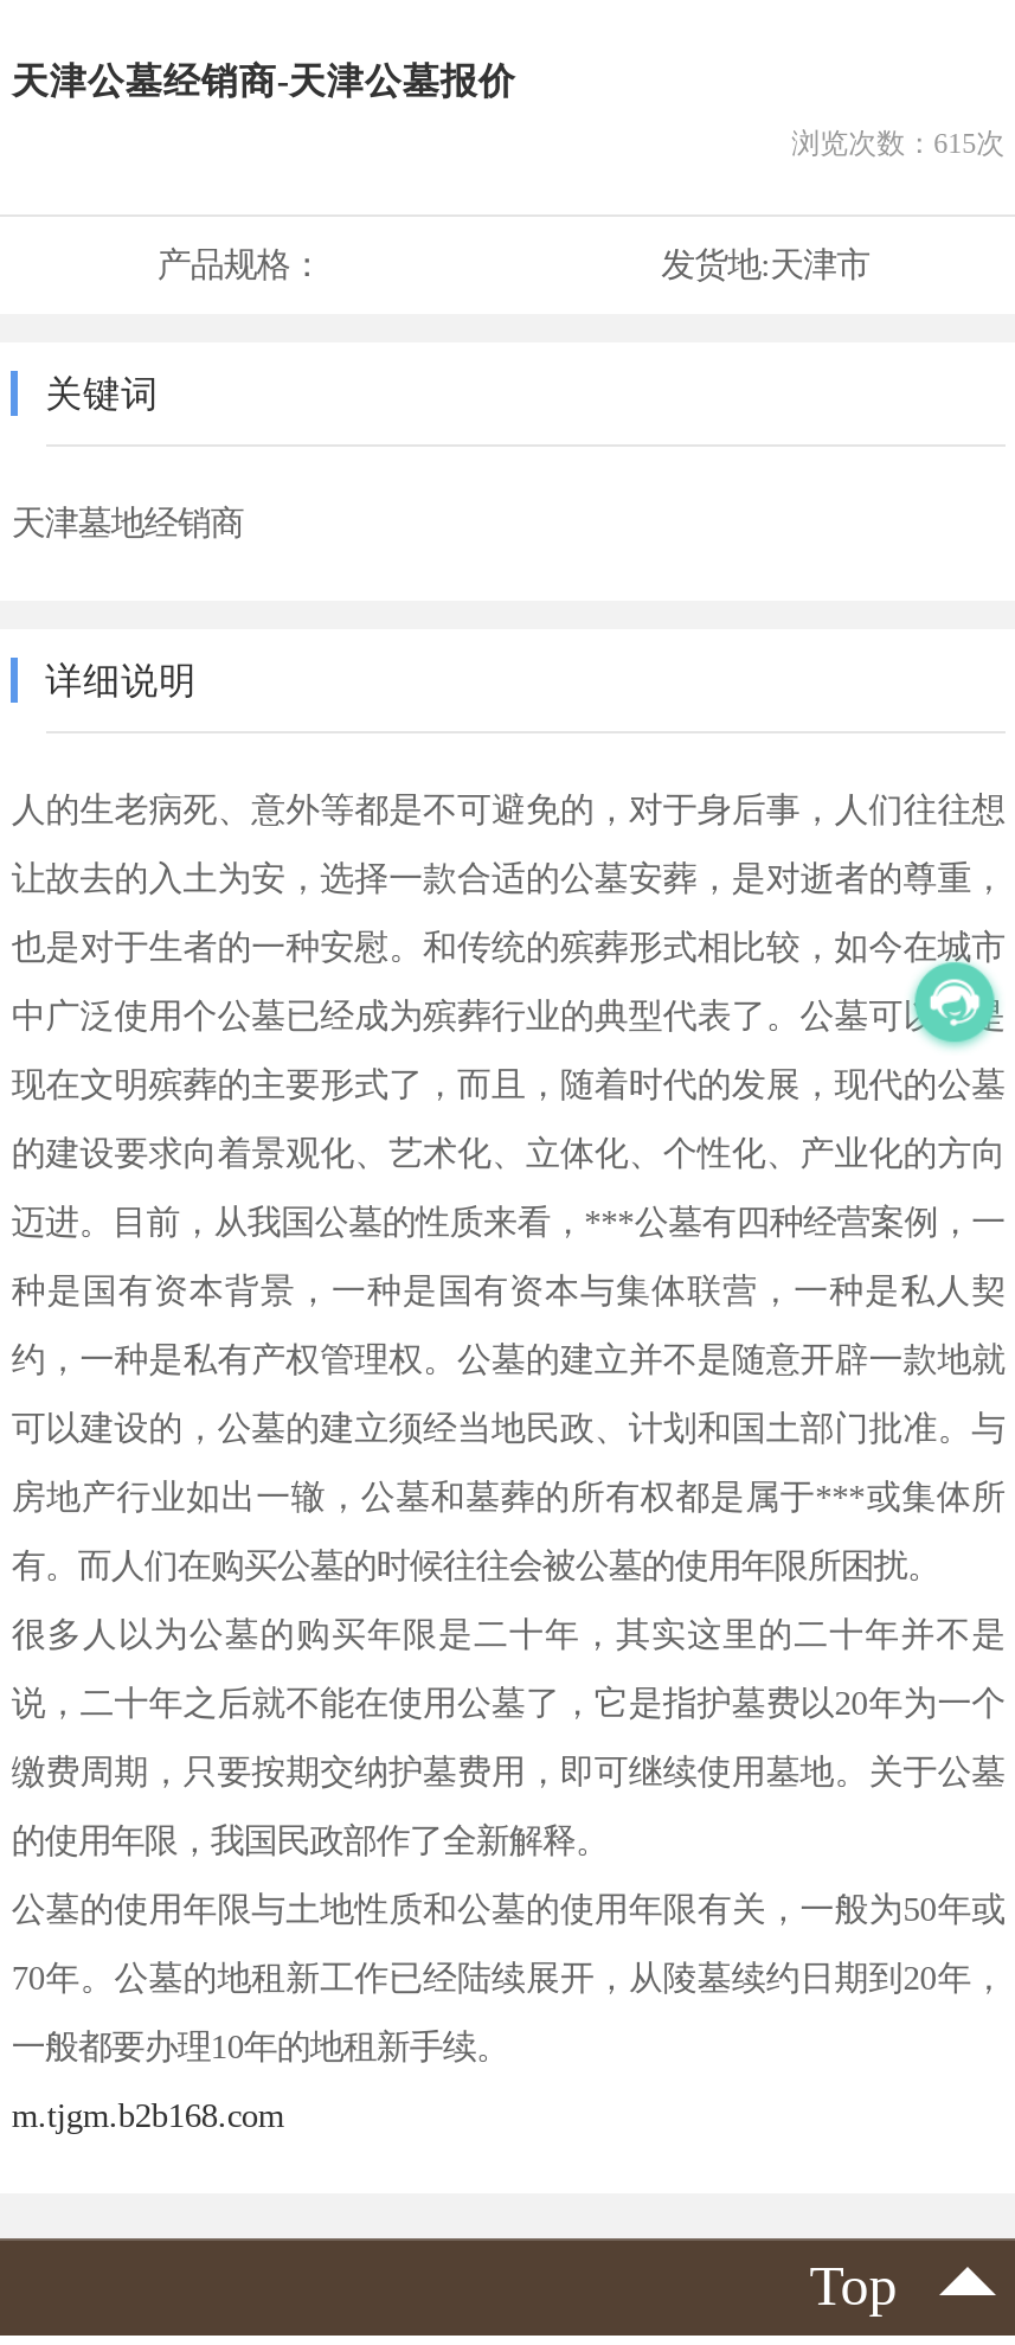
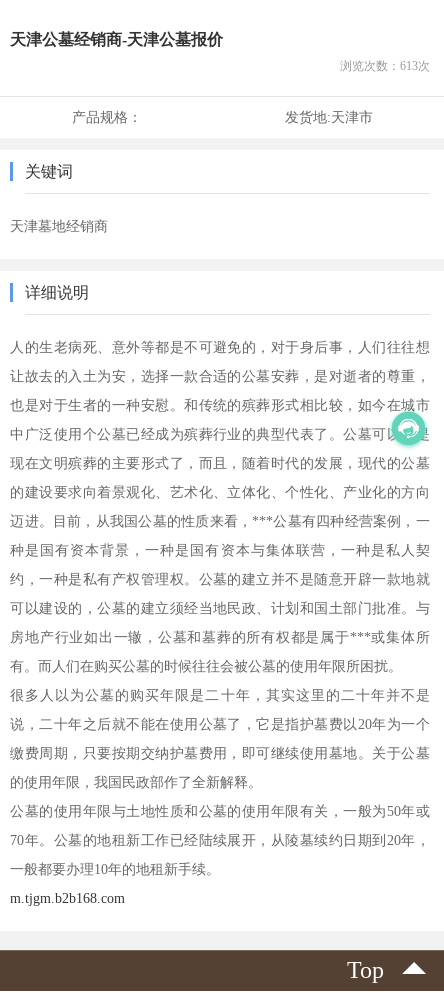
[792,126,1005,159] 浏览次数：615次 -> [340,59,430,73] 浏览次数：613次

